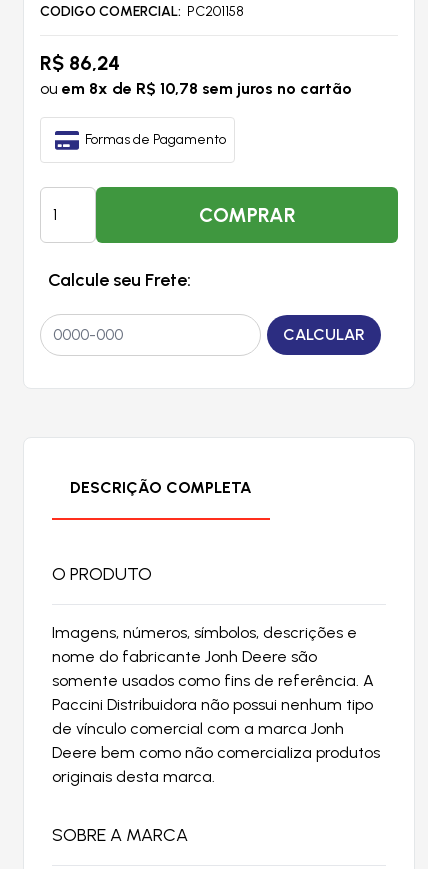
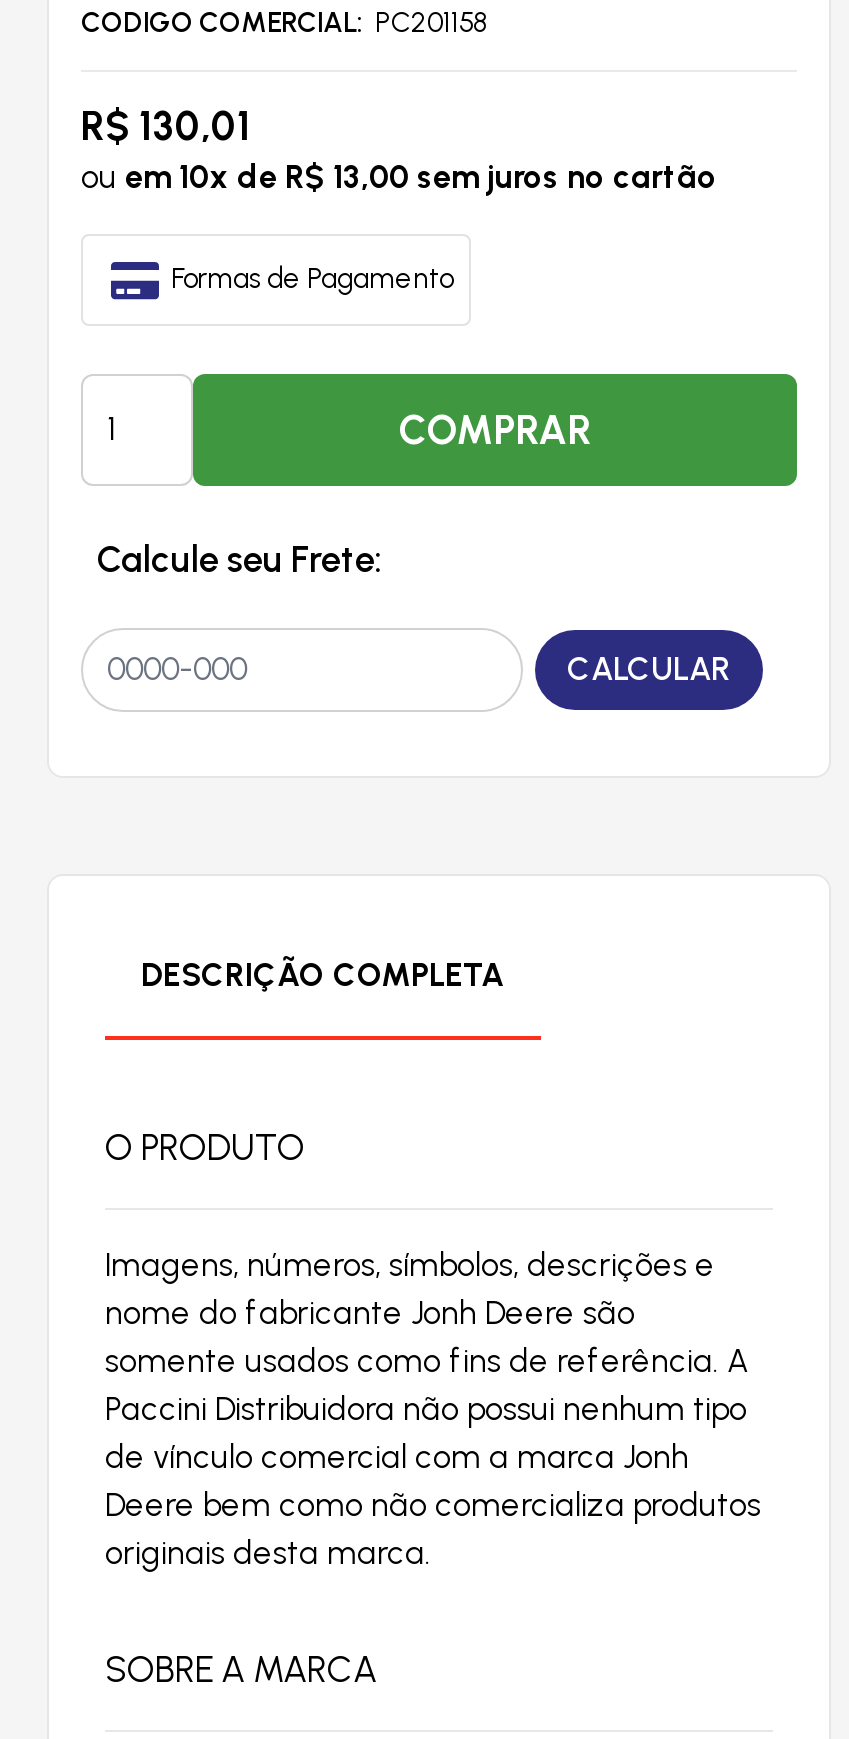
[40,51,120,75] R$ 86,24 -> [81,102,251,150] R$ 130,01
[40,79,352,98] ou em 8x de R$ 10,78 sem juros no cartão -> [81,158,717,196] ou em 10x de R$ 13,00 sem juros no cartão

